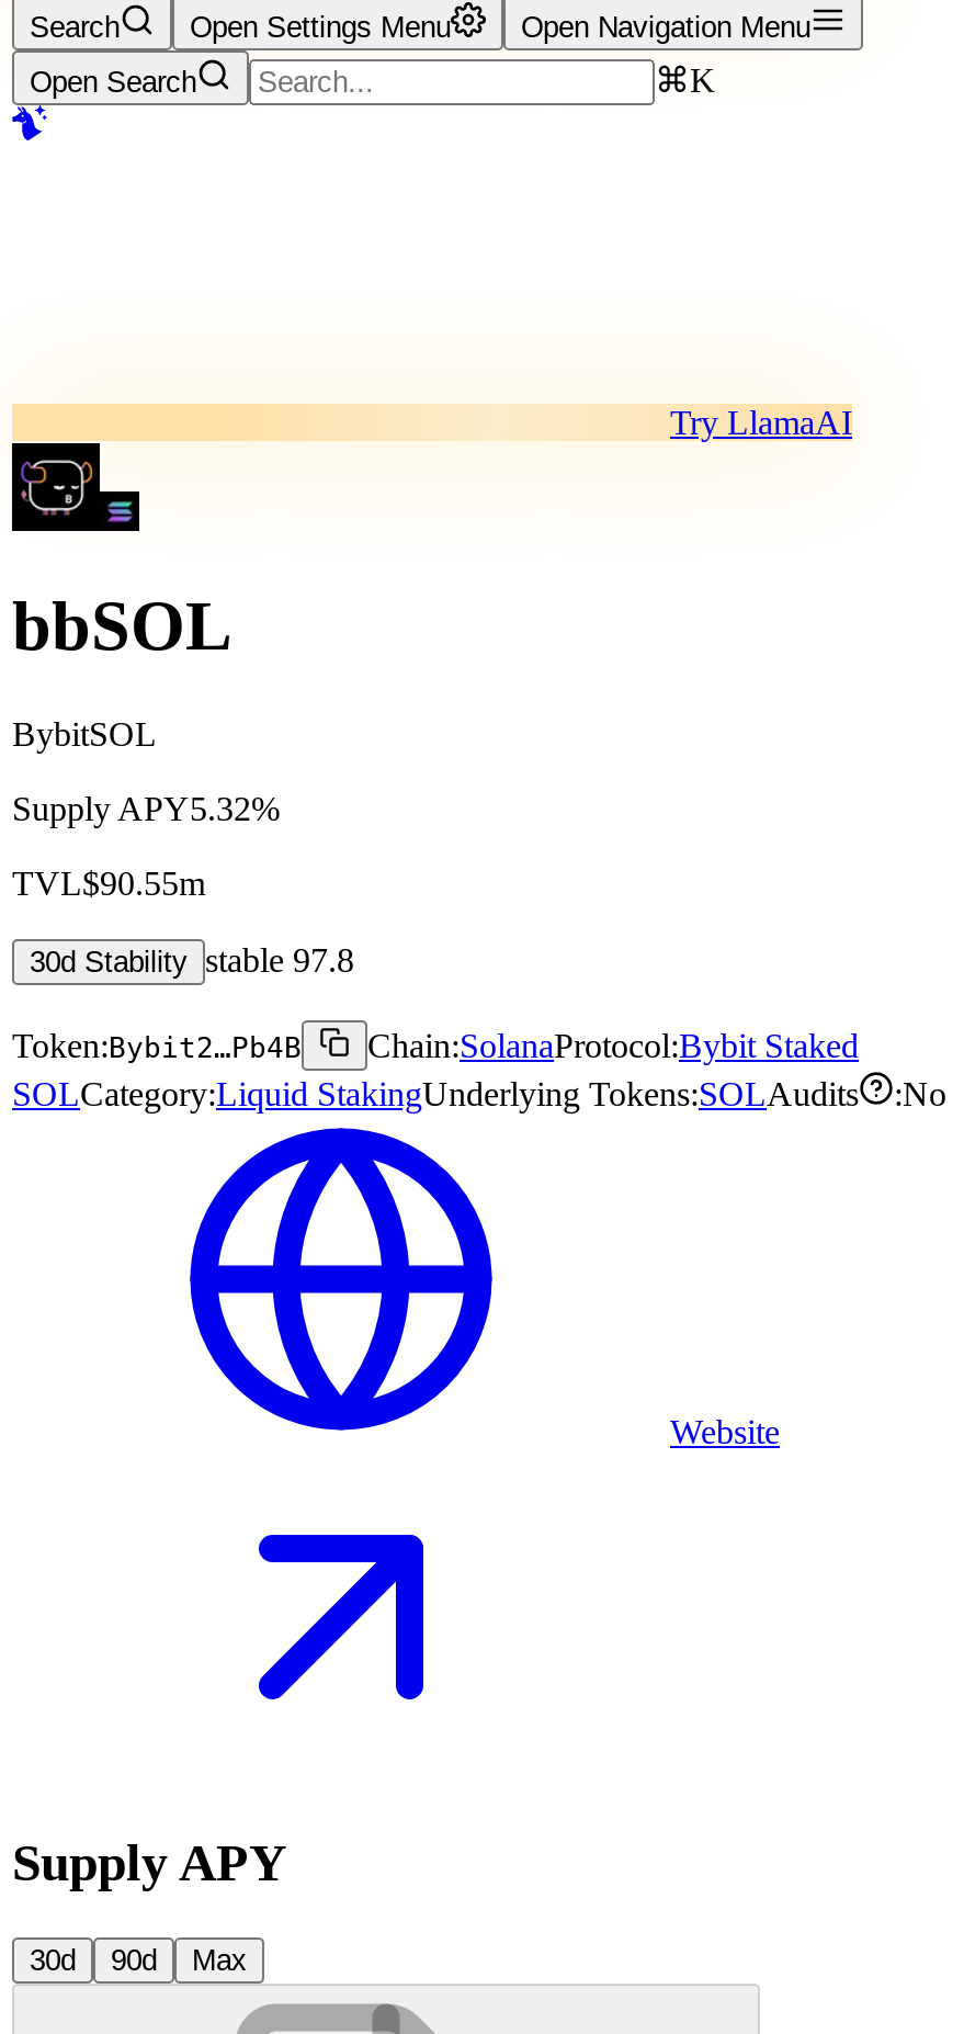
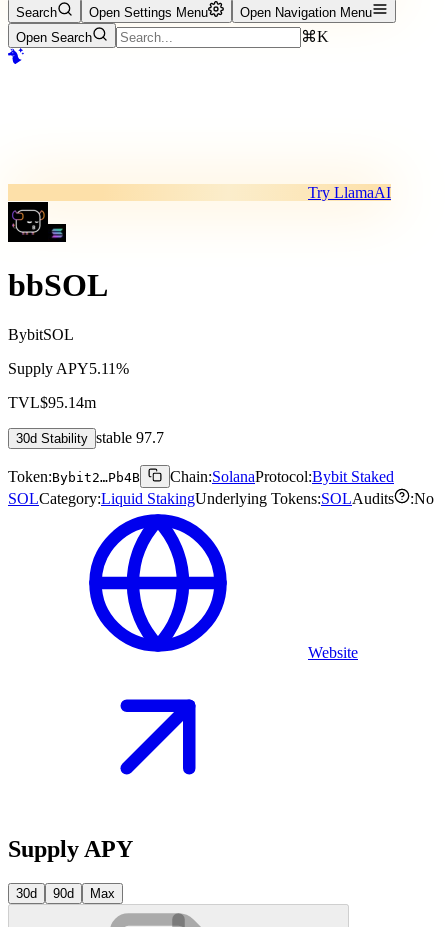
[12,790,280,827] Supply APY5.32% -> [8,360,129,377] Supply APY5.11%
[12,864,205,902] TVL $90.55m -> [8,394,96,411] TVL $95.14m
[30,941,354,978] 30d Stability stable 97.8 -> [16,429,164,446] 30d Stability stable 97.7

